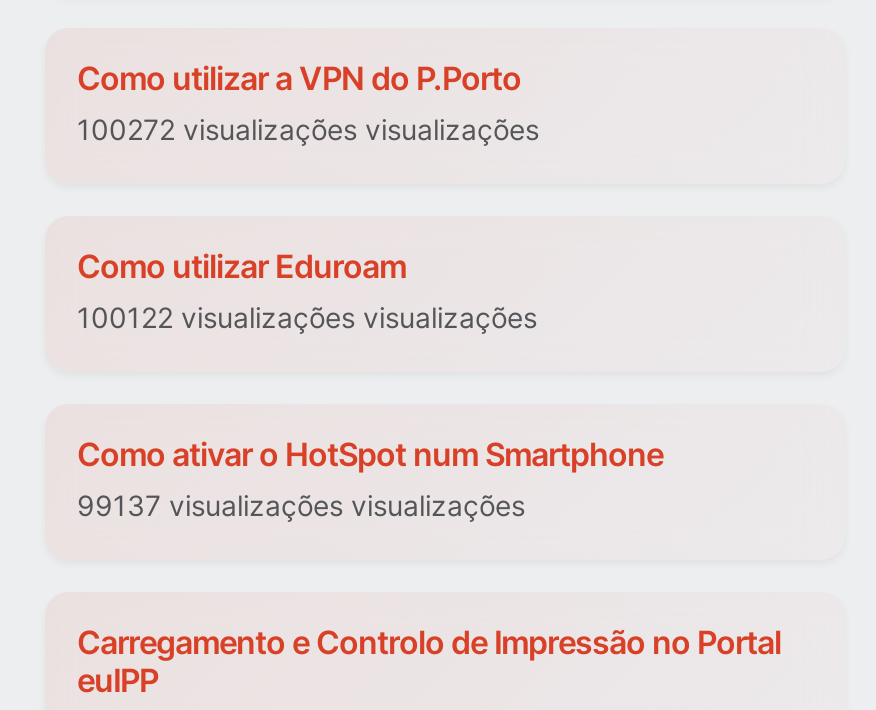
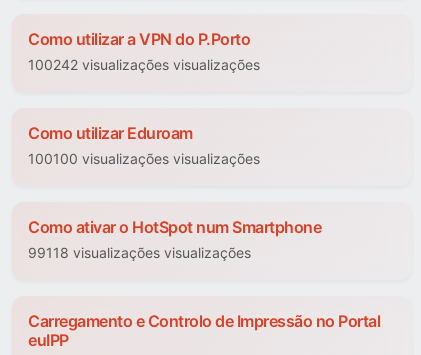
[77,113,539,147] 100272 visualizações visualizações -> [28,56,260,73] 100242 visualizações visualizações
[77,301,537,335] 100122 visualizações visualizações -> [28,150,260,167] 100100 visualizações visualizações
[77,489,525,523] 99137 visualizações visualizações -> [28,244,251,261] 99118 visualizações visualizações

